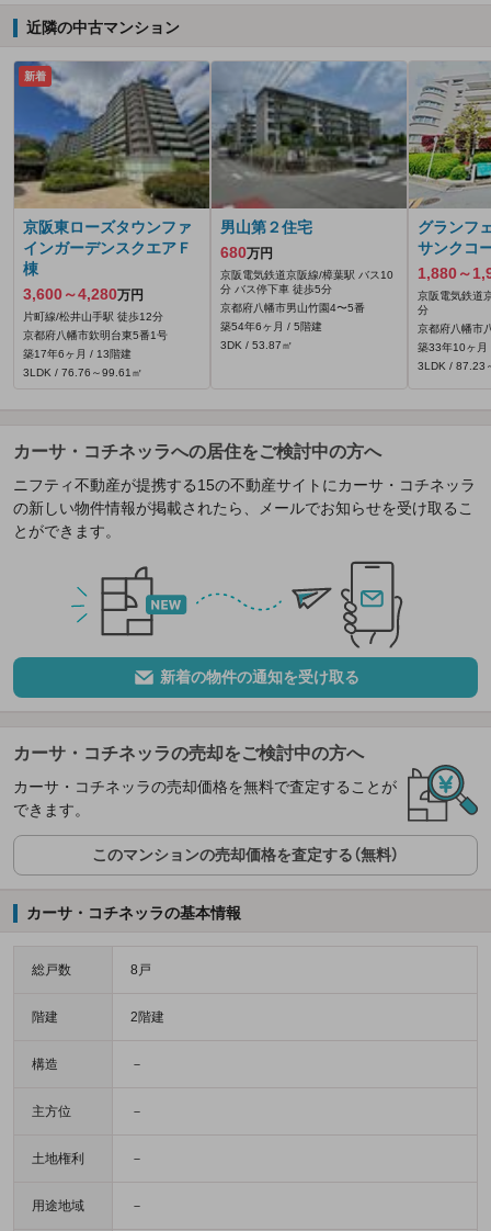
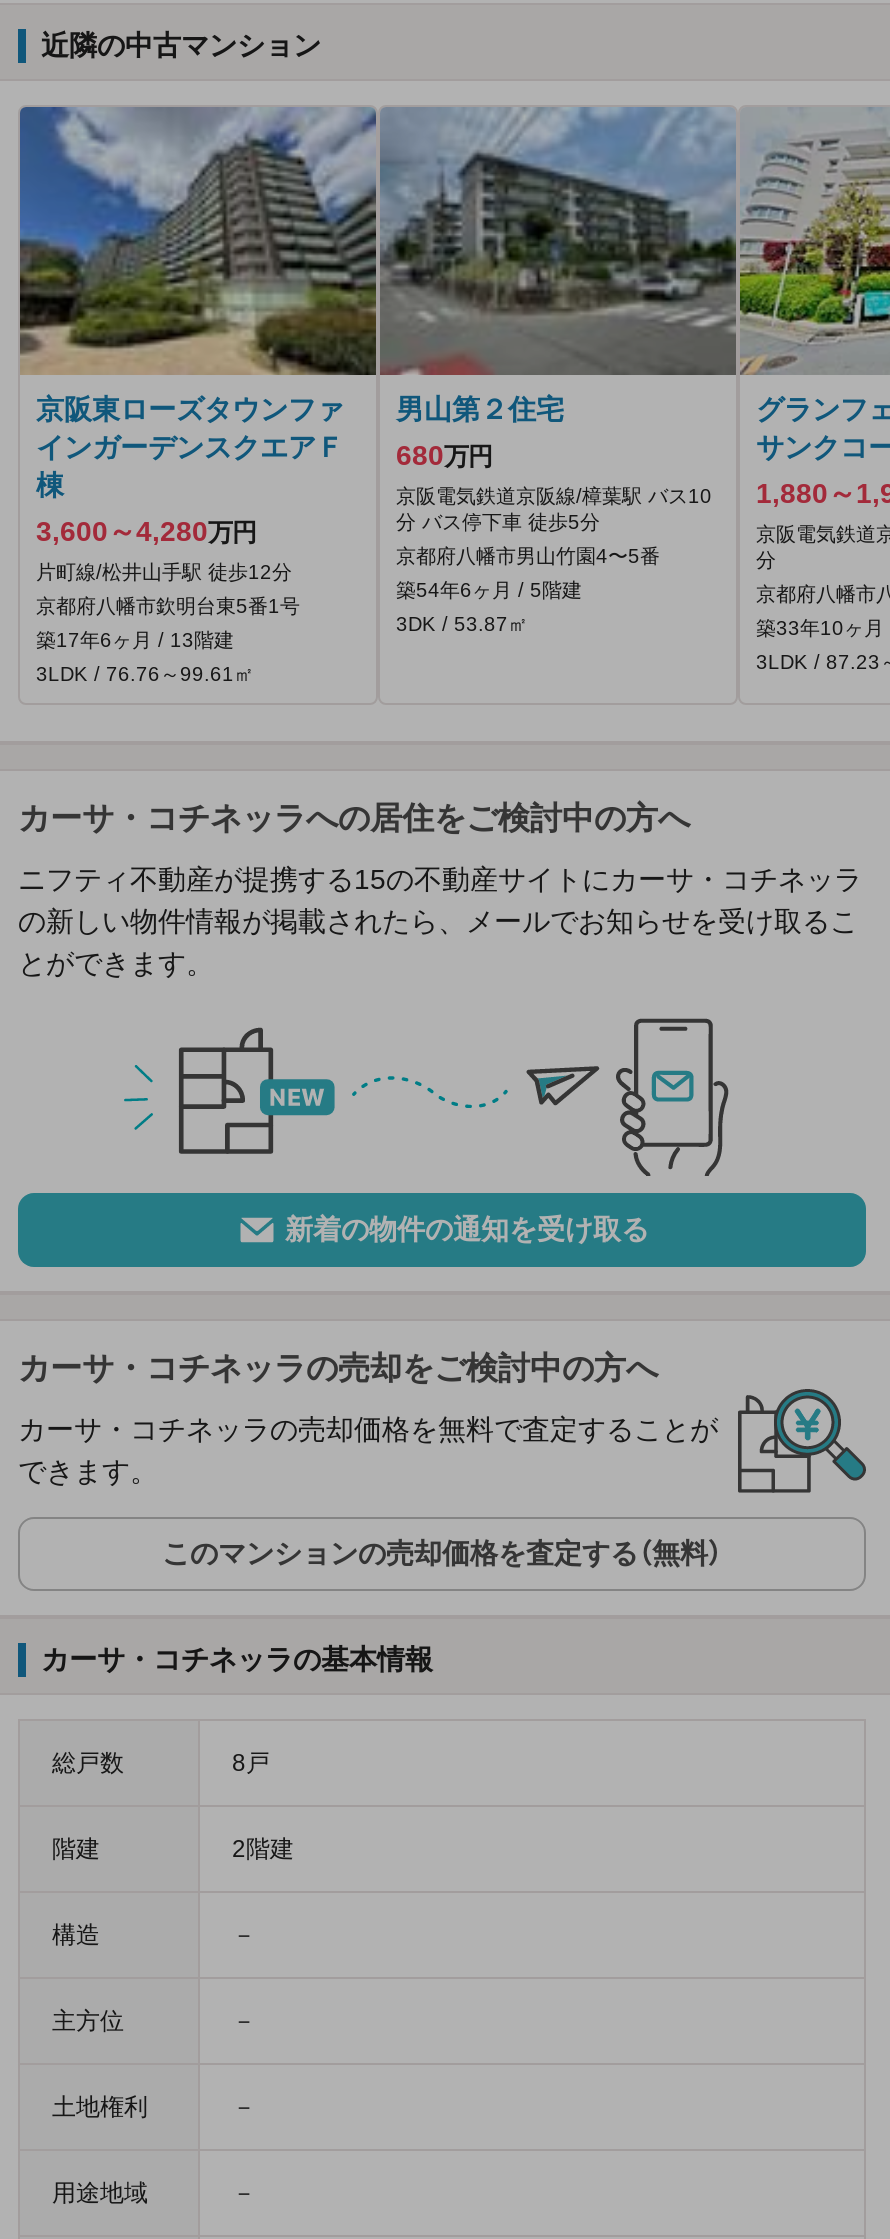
[24,70,46,82] 新着 -> none

